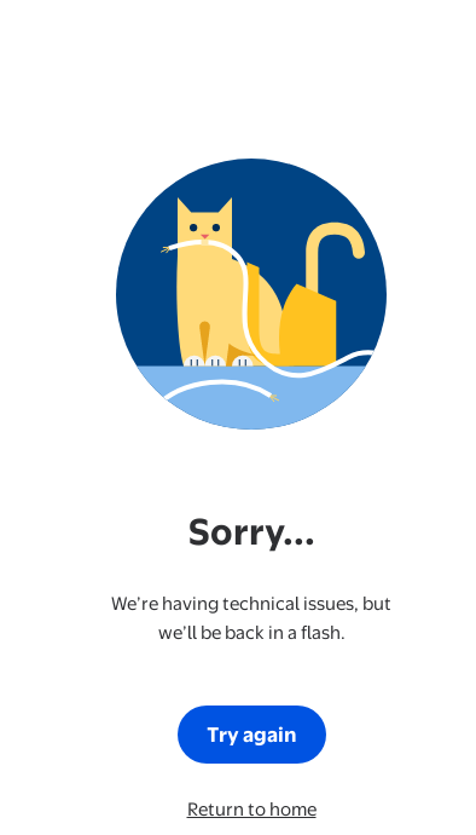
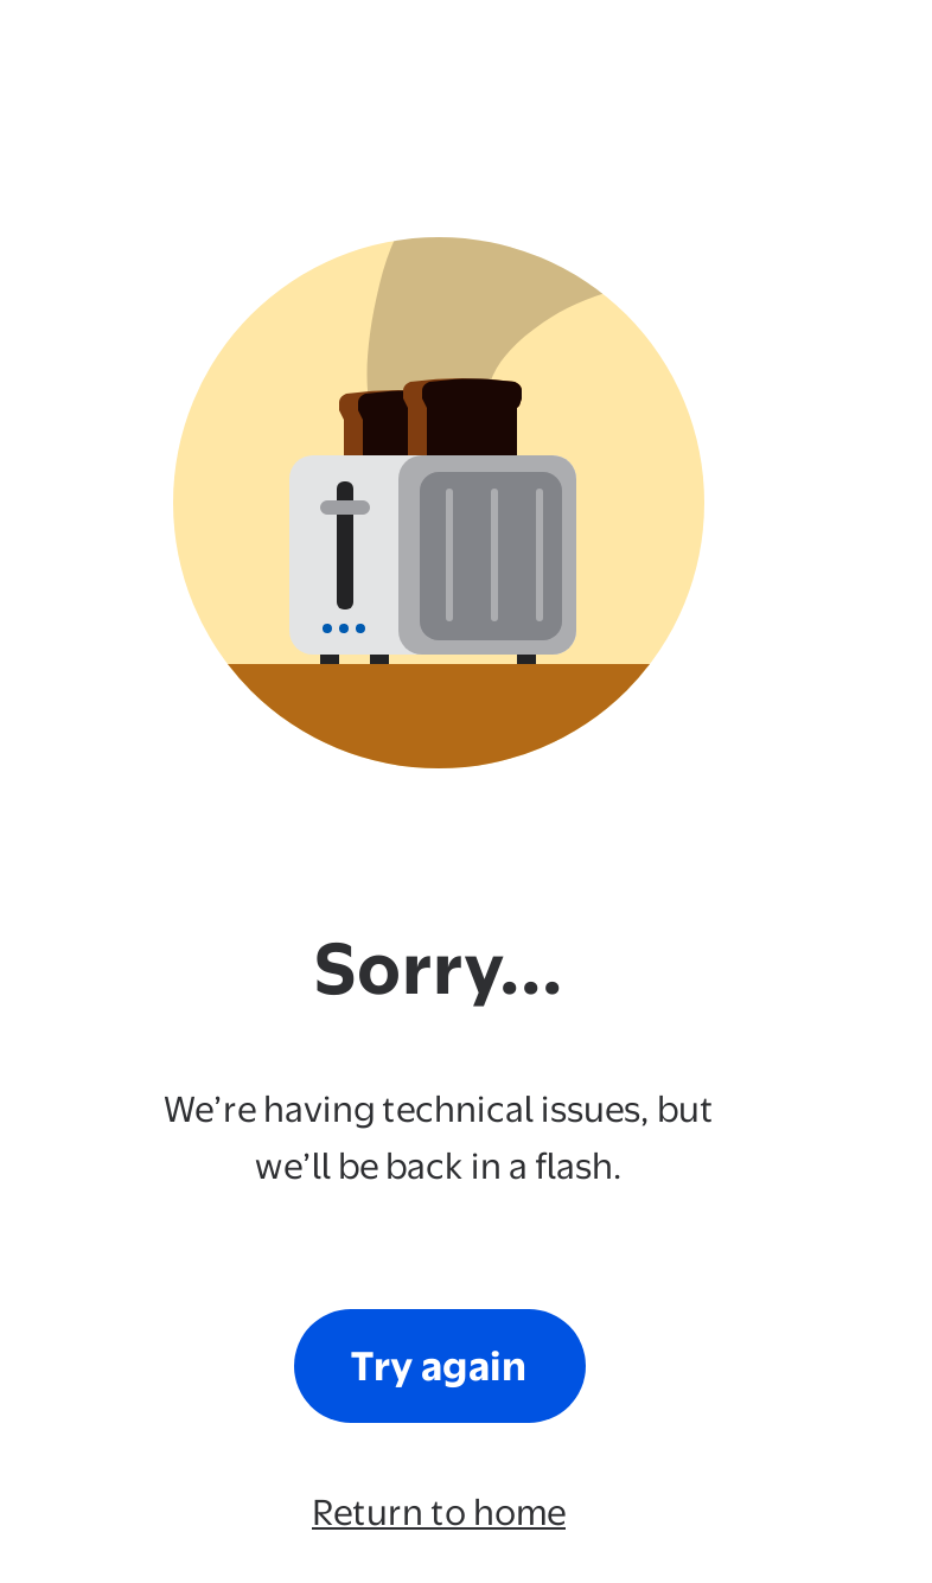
[115,157,388,431] [image] -> [173,237,704,771] [image]

